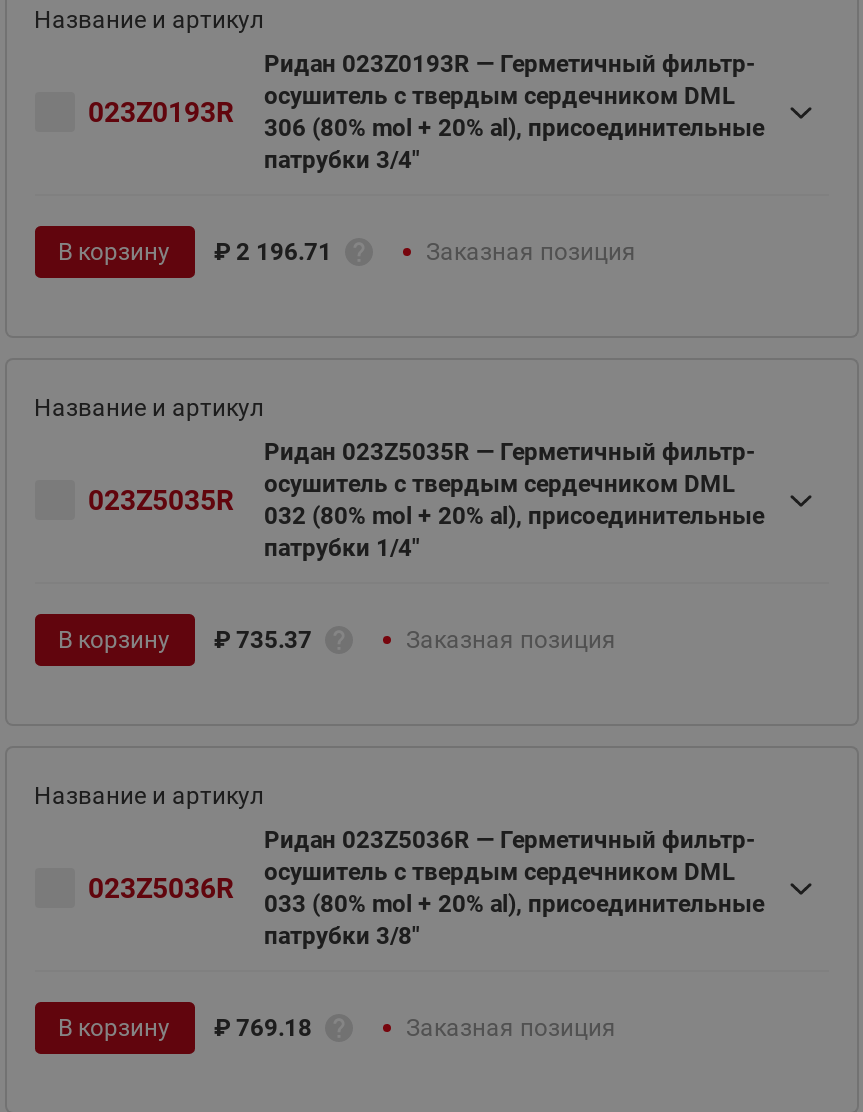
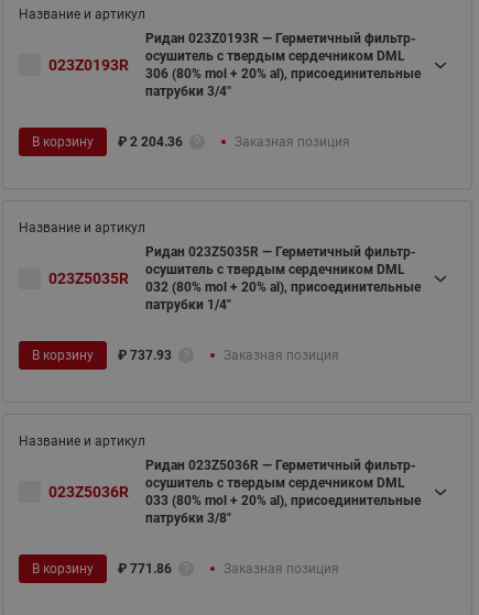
[58,237,332,265] В корзину ₽ 2 196.71 -> [31,134,182,149] В корзину ₽ 2 204.36
[58,625,312,653] В корзину ₽ 735.37 -> [31,347,171,363] В корзину ₽ 737.93
[58,1013,312,1041] В корзину ₽ 769.18 -> [31,561,171,576] В корзину ₽ 771.86

